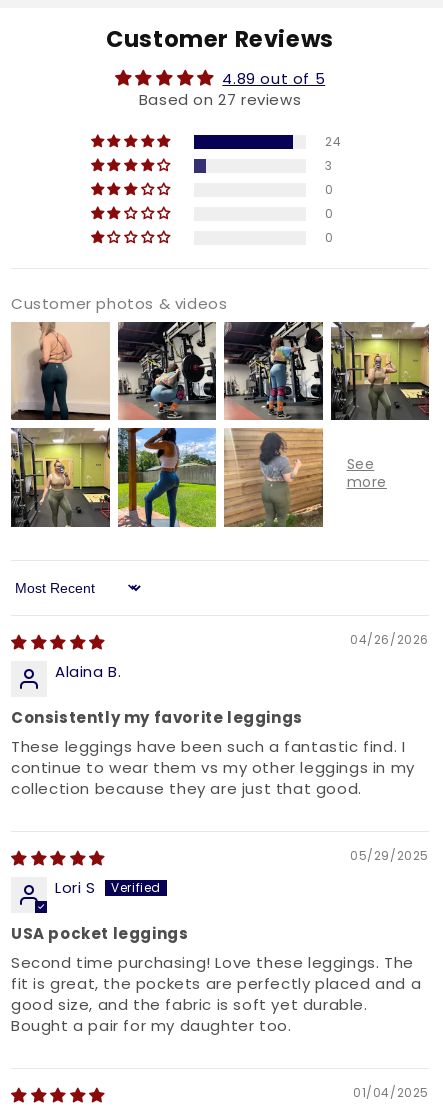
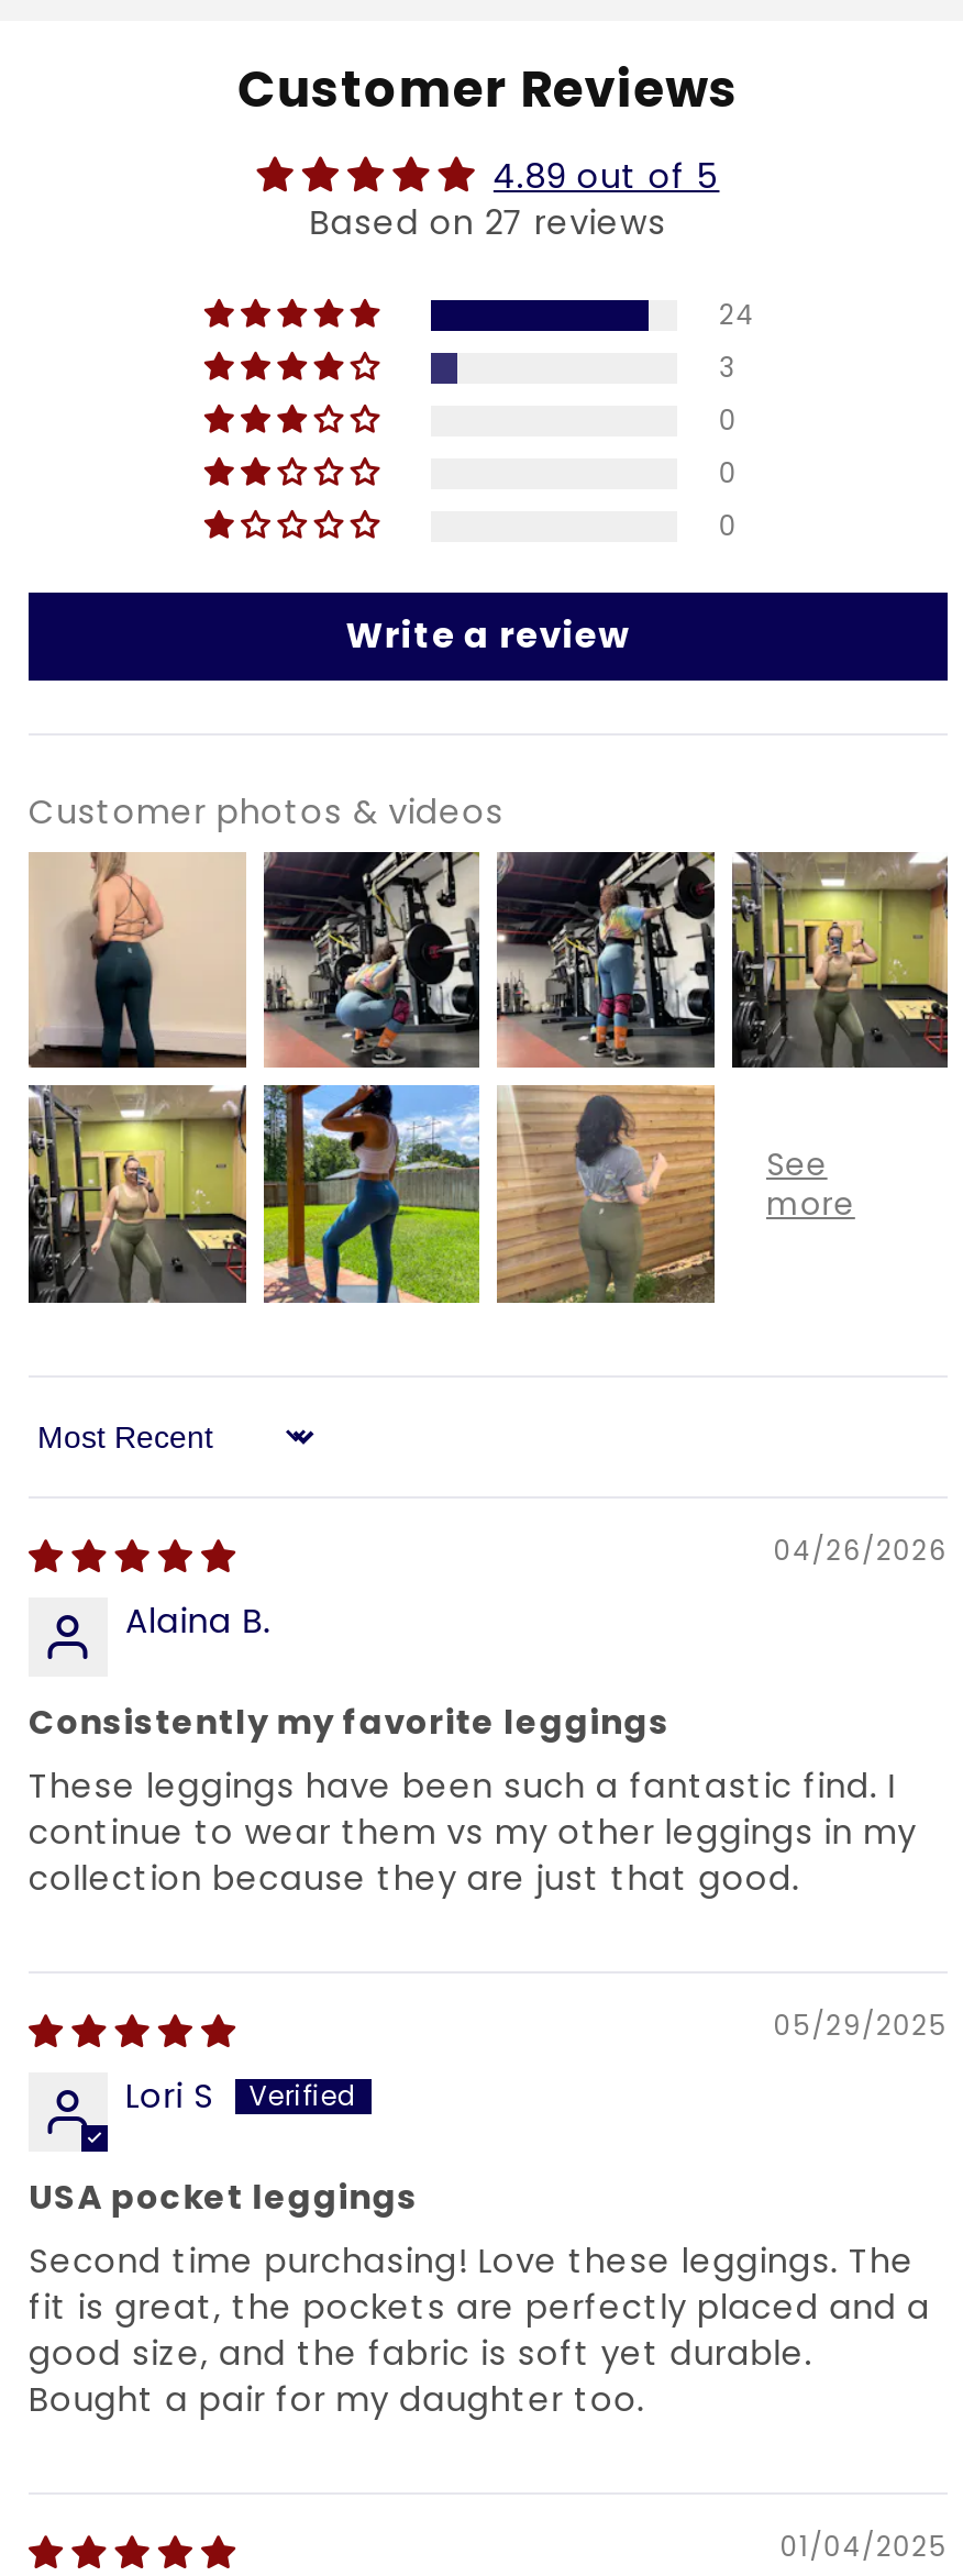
none -> [346,610,630,660] Write a review

